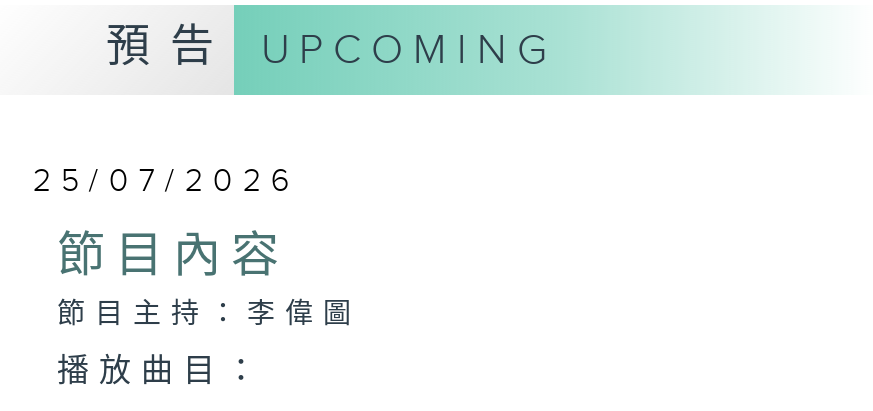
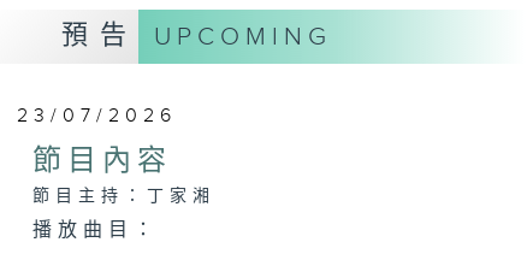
[33,164,299,202] 25/07/2026 -> [17,105,177,128] 23/07/2026
[57,300,361,332] 節目主持：李偉圖 -> [32,187,215,206] 節目主持：丁家湘

